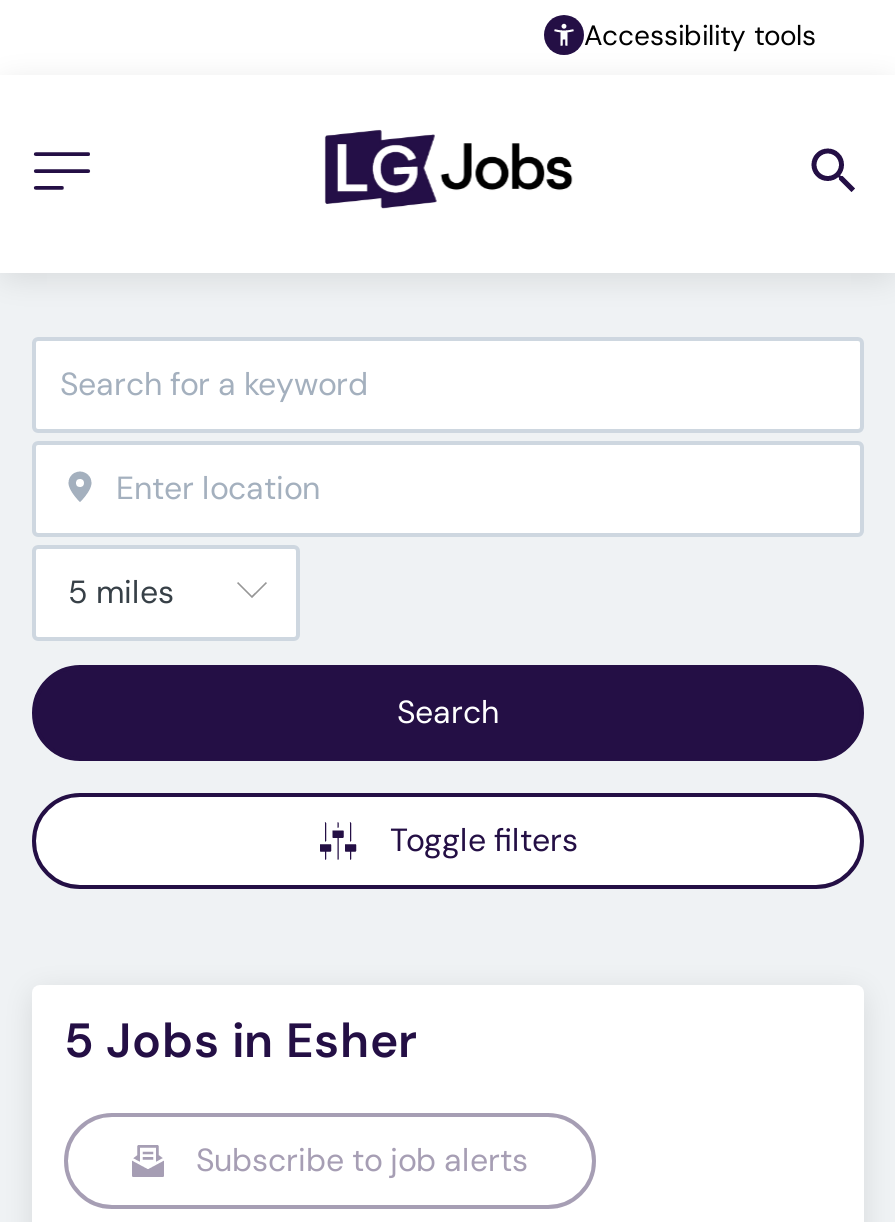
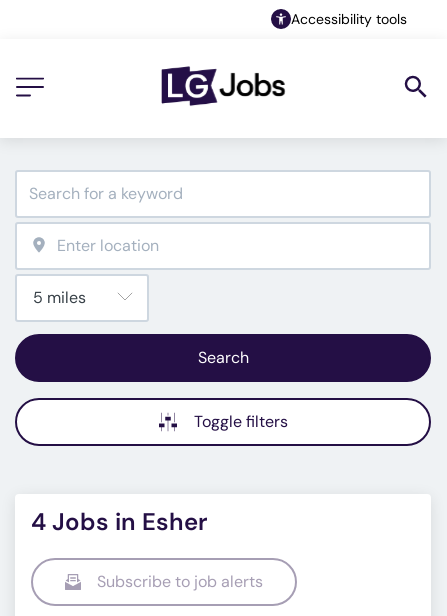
[64,1009,418,1071] 5 Jobs in Esher -> [31,506,208,537] 4 Jobs in Esher

